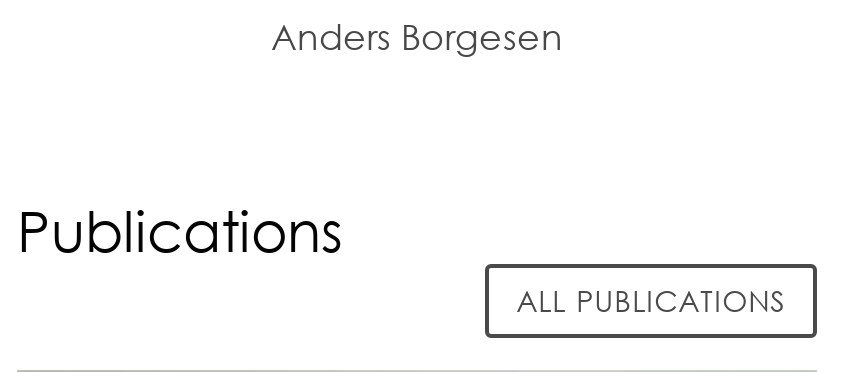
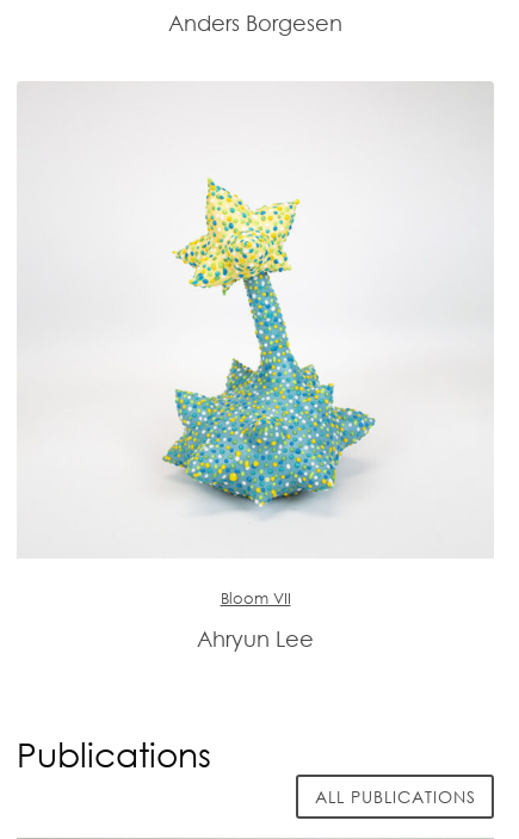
none -> [17,81,494,520] [image]
none -> [197,588,314,652] Bloom VII | Ahryun Lee

